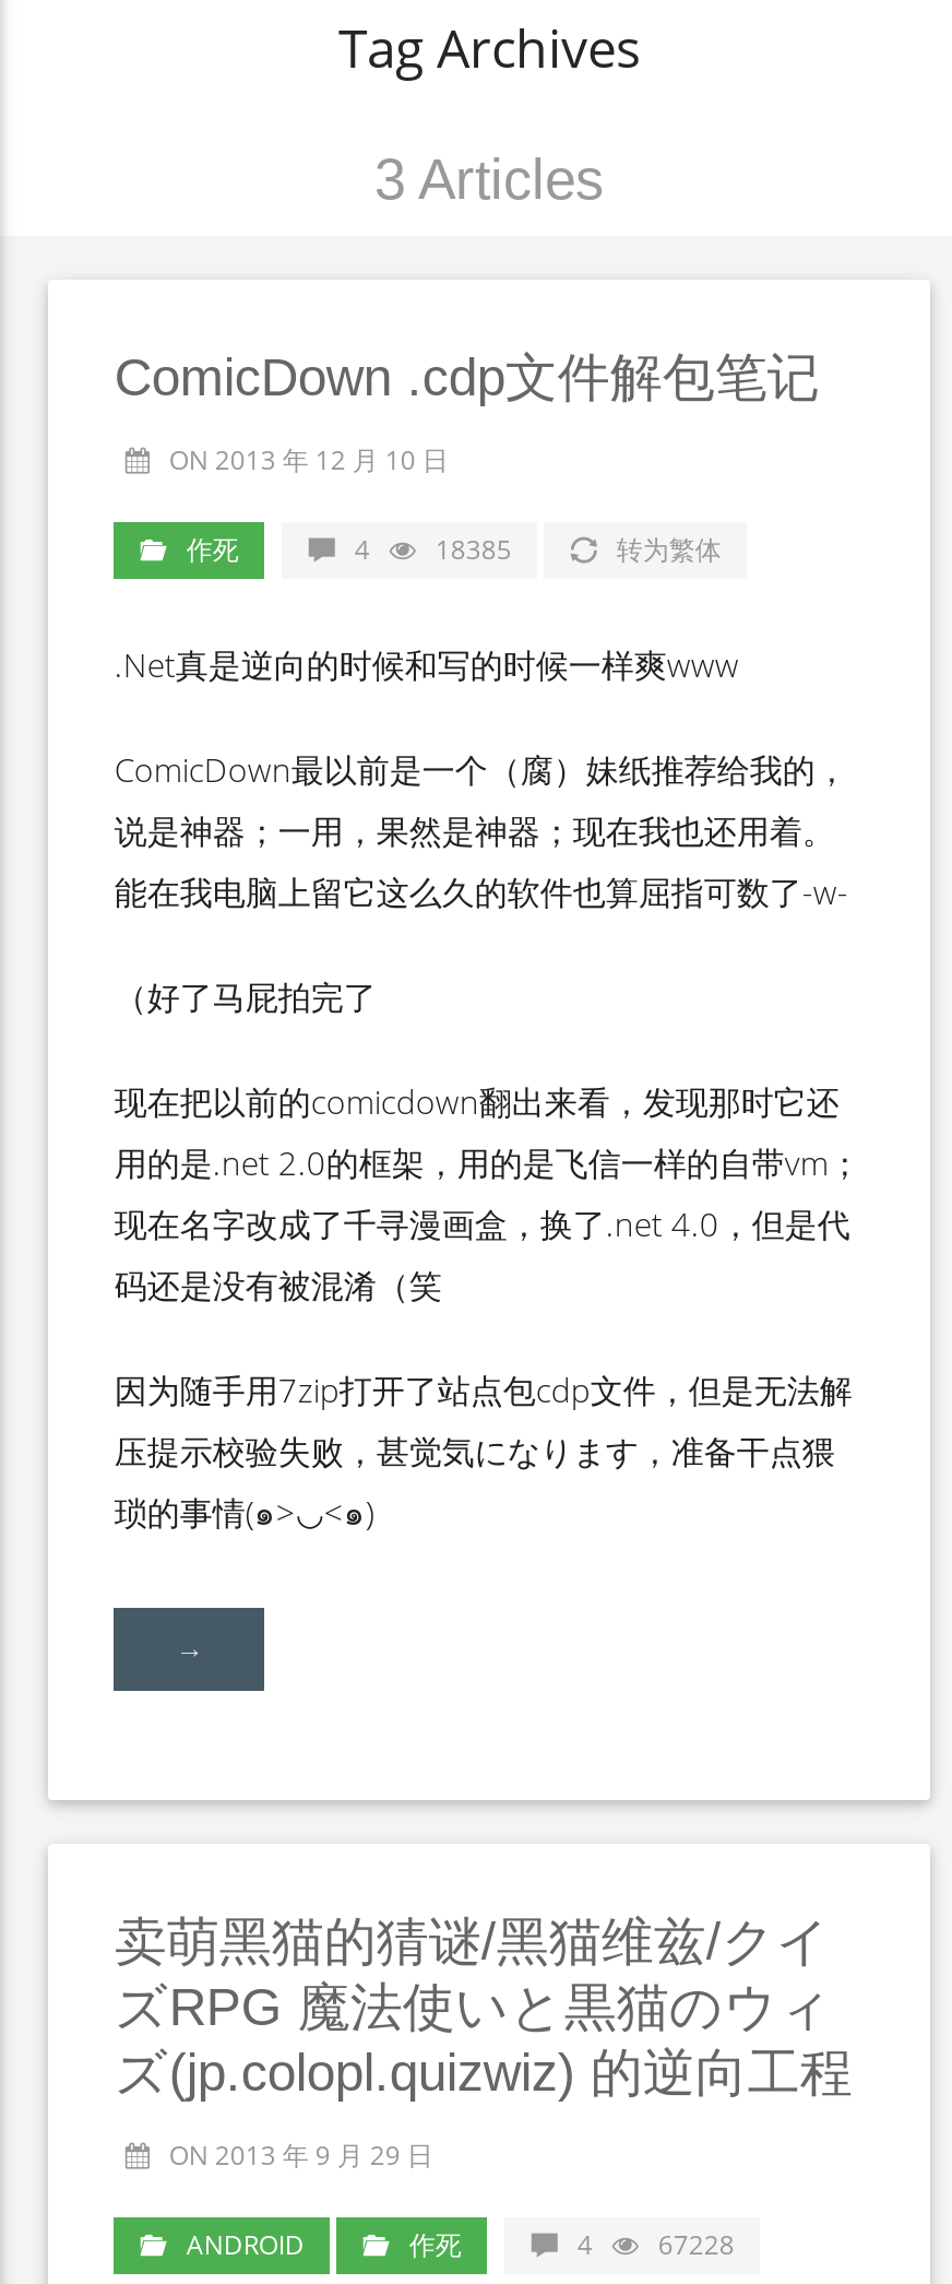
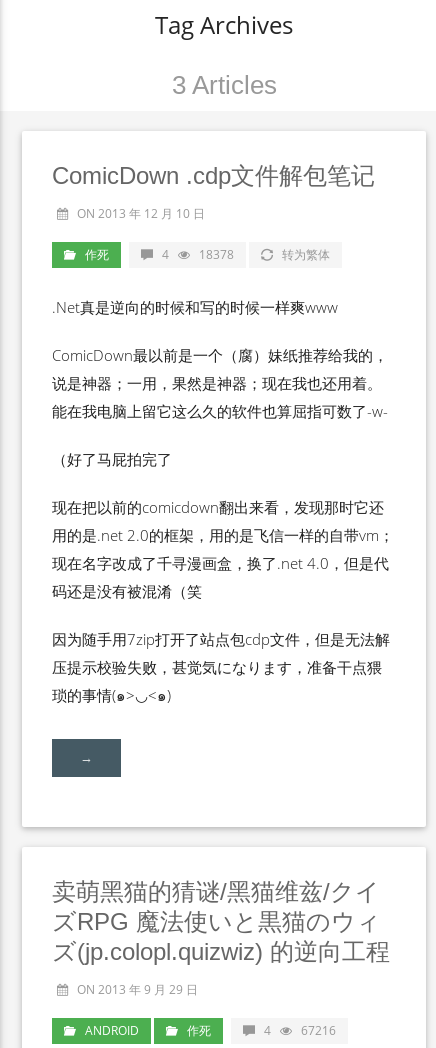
[355,531,512,568] 4 18385 -> [162,246,234,263] 4 18378
[577,2226,735,2263] 4 67228 -> [264,1022,336,1039] 4 67216

